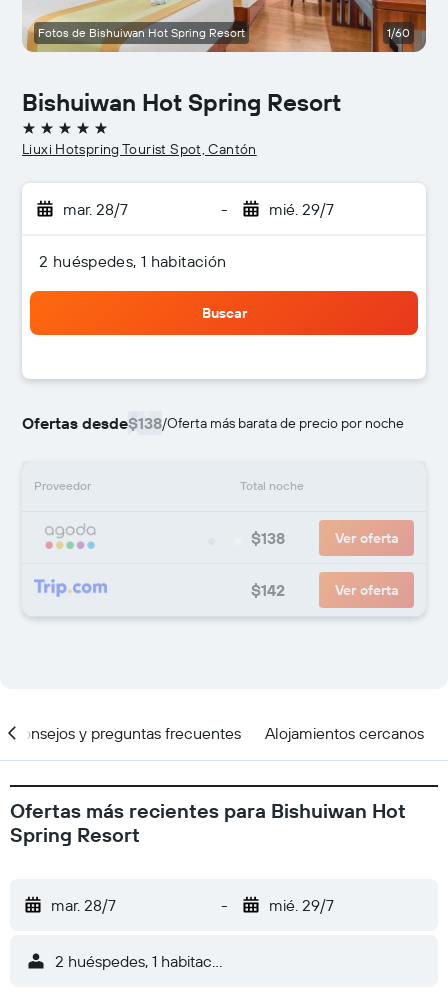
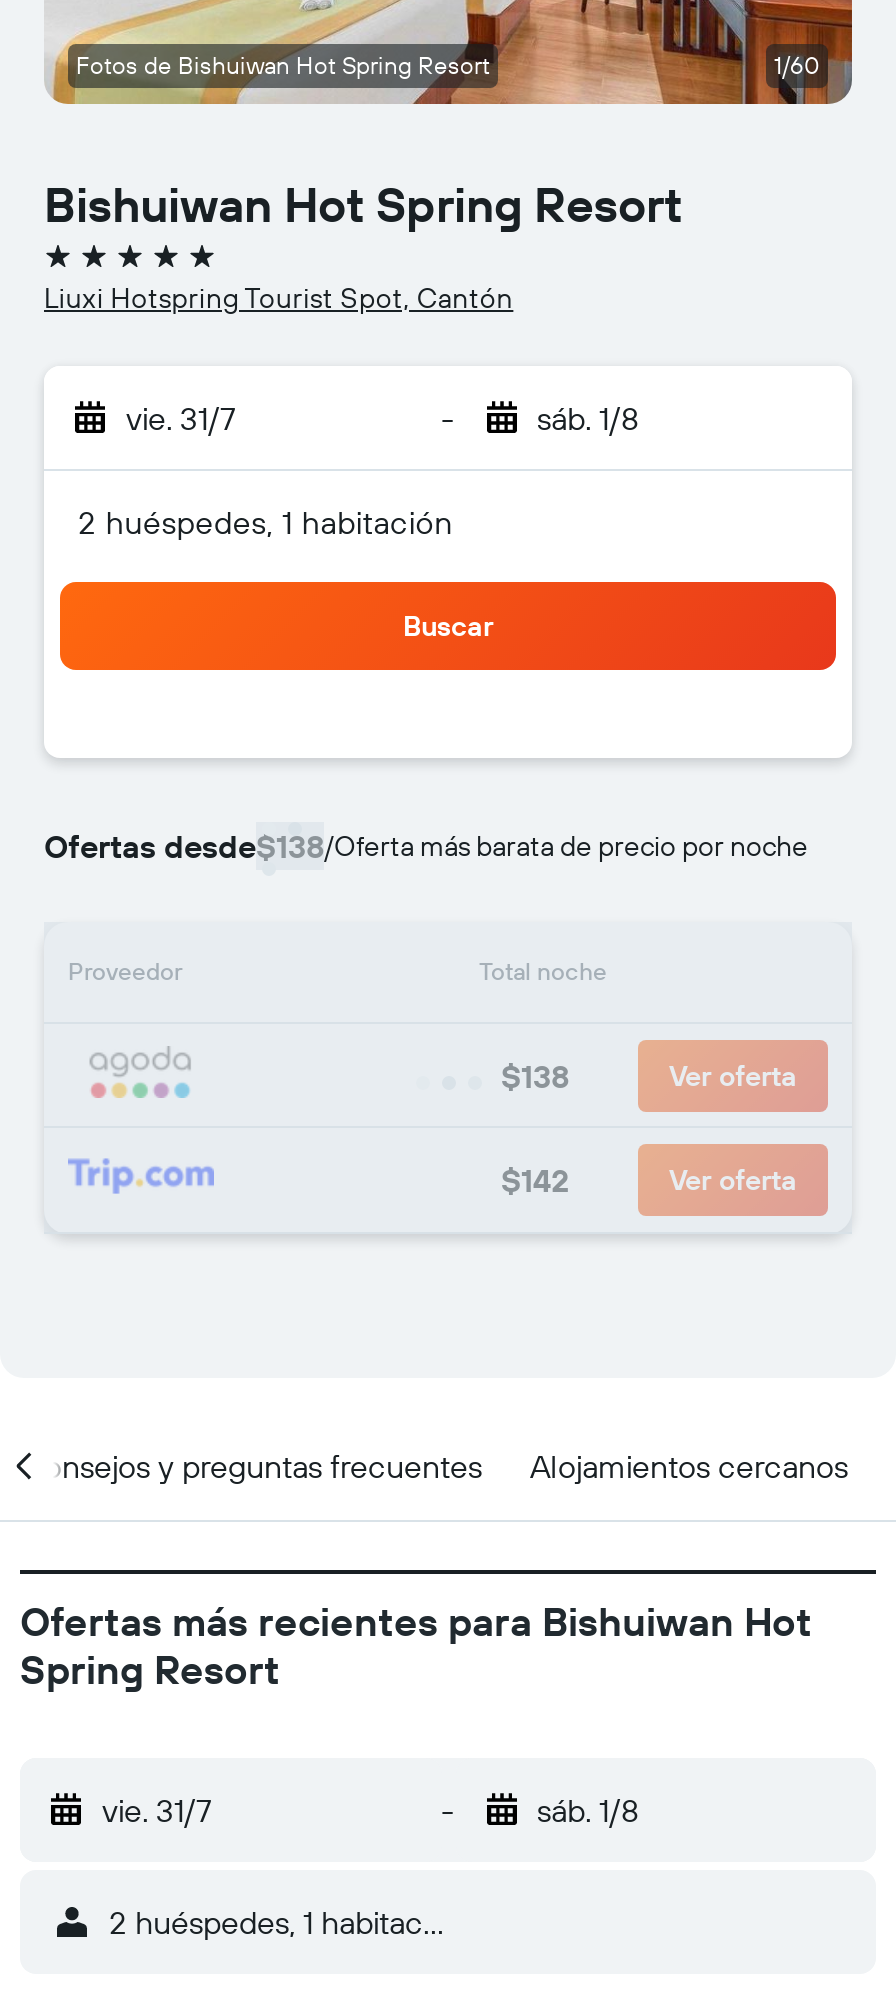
[63,199,128,219] mar. 28/7 -> [126,398,236,438] vie. 31/7
[268,199,333,219] mié. 29/7 -> [537,398,639,438] sáb. 1/8
[51,895,116,915] mar. 28/7 -> [102,1790,212,1830] vie. 31/7
[268,895,333,915] mié. 29/7 -> [537,1790,639,1830] sáb. 1/8

